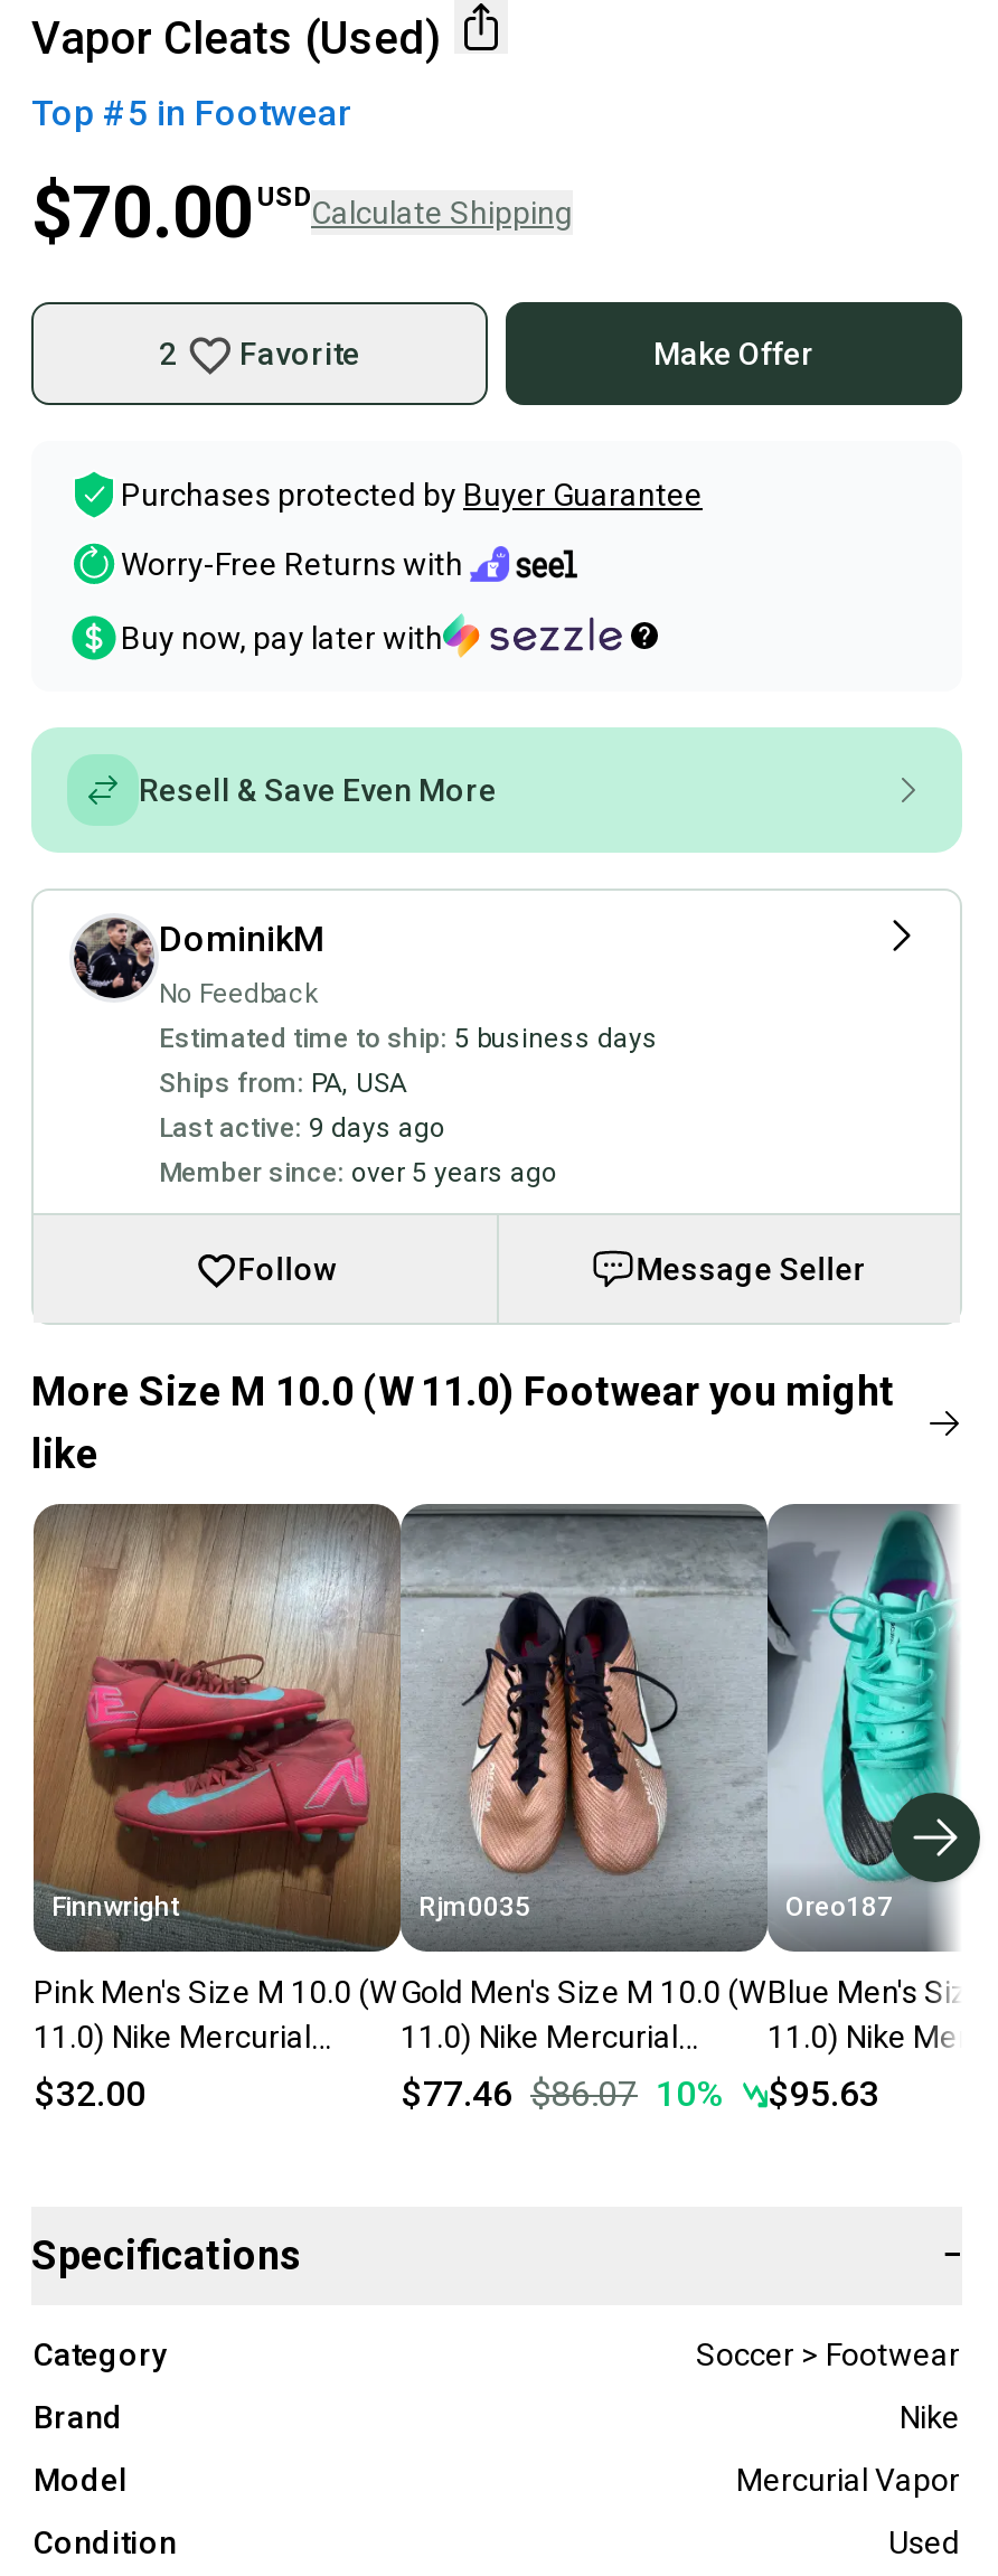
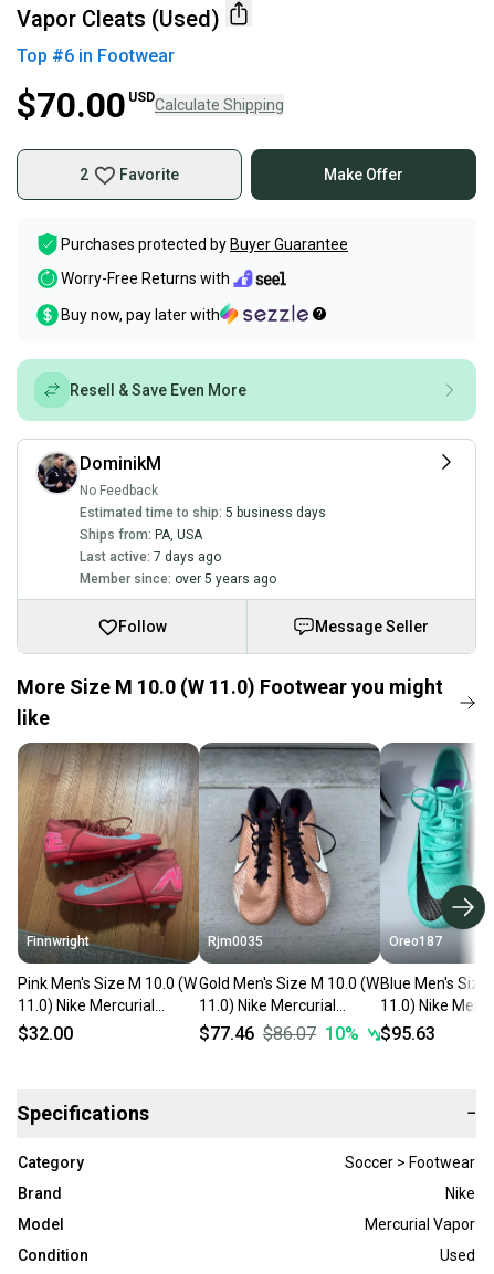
[31,92,351,134] Top #5 in Footwear -> [17,45,175,66] Top #6 in Footwear
[159,1112,445,1144] Last active: 9 days ago -> [80,549,221,565] Last active: 7 days ago

